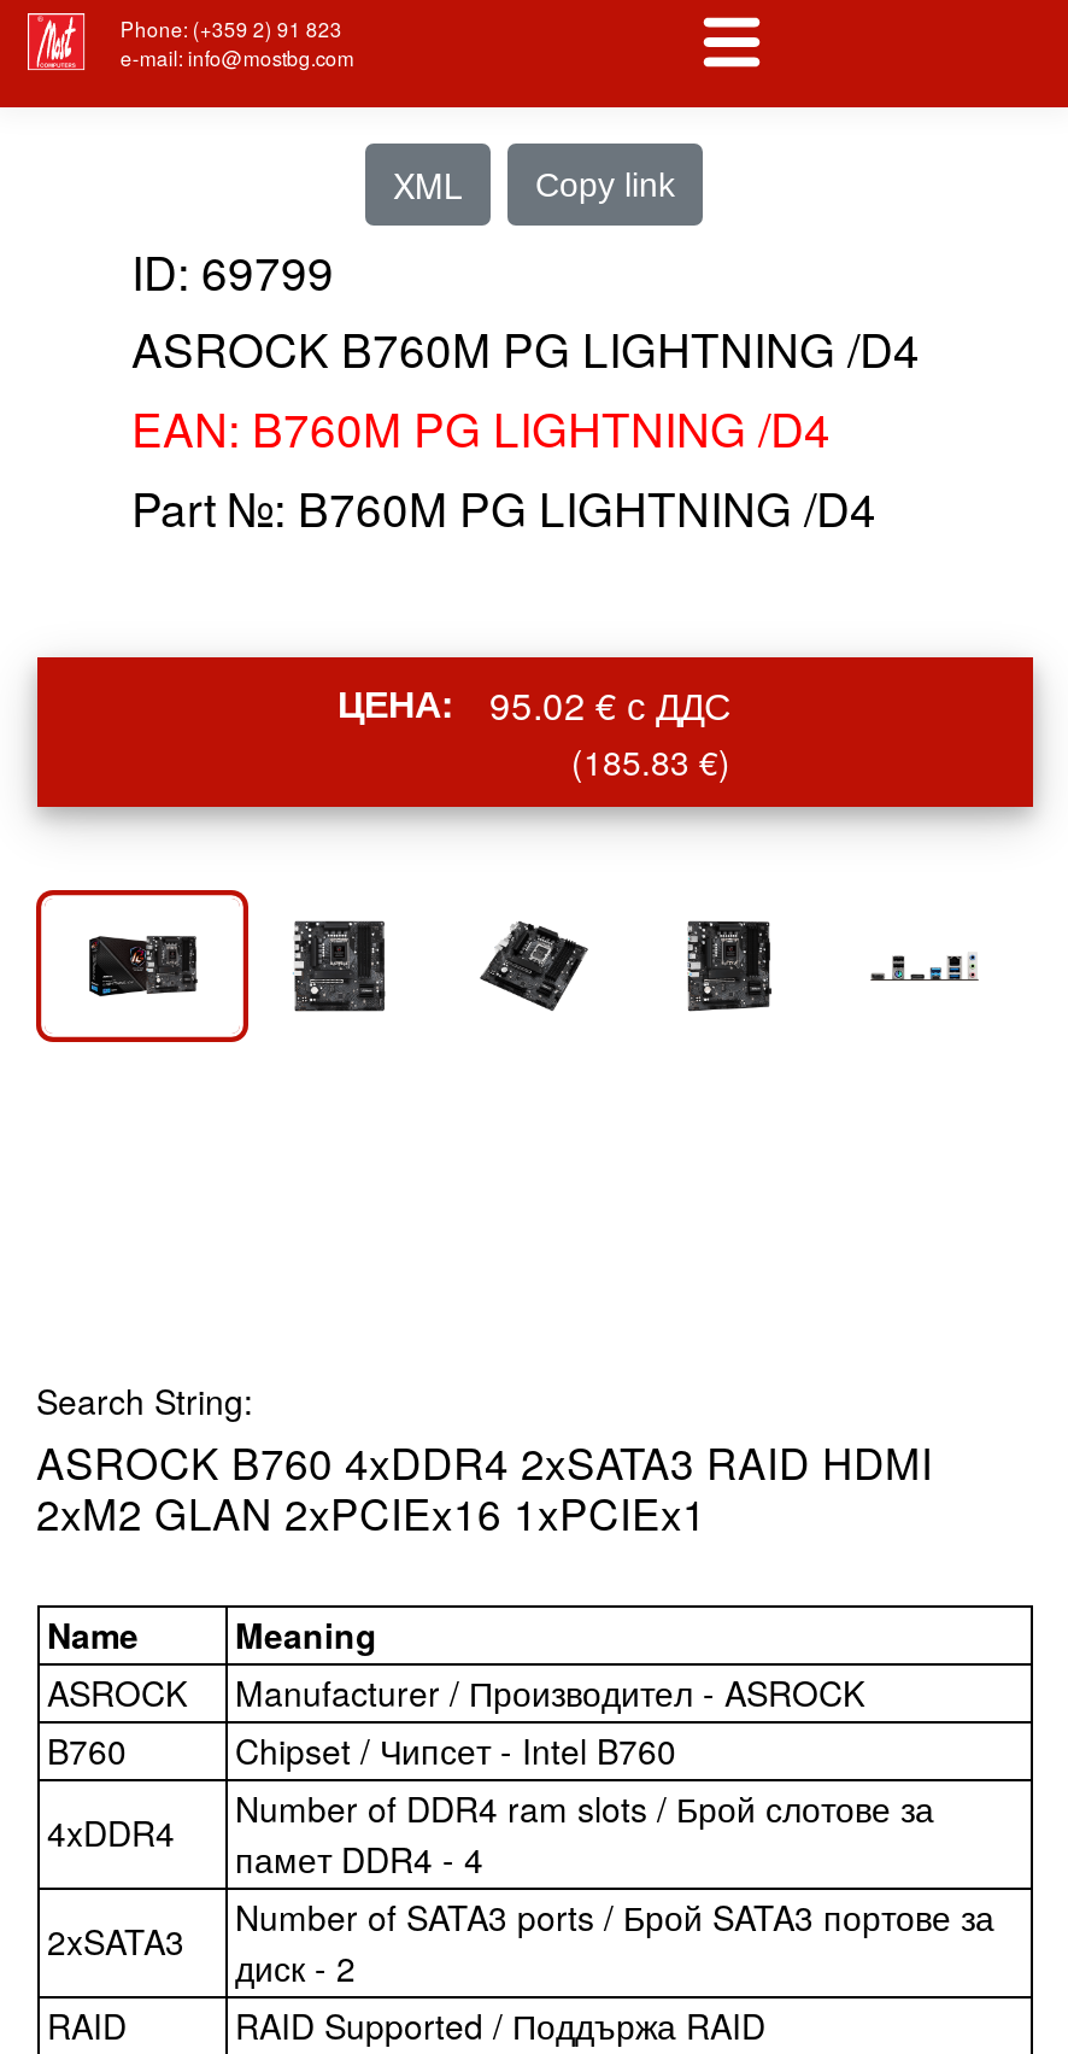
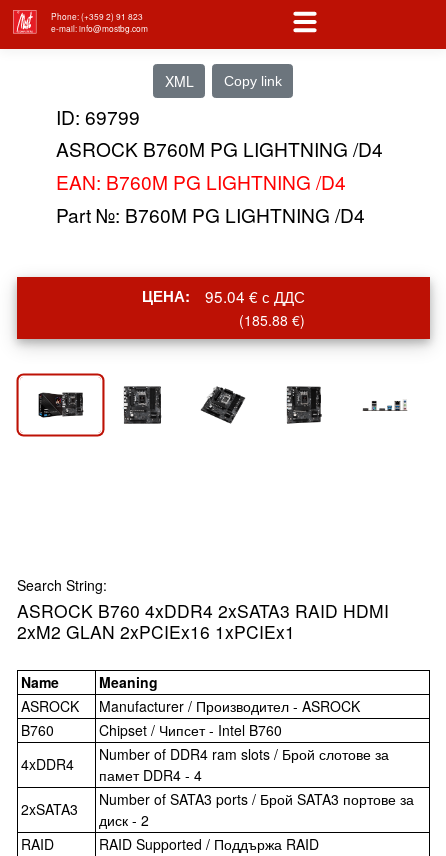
[338,677,730,730] ЦЕНА: 95.02 € с ДДС -> [141,285,304,307] ЦЕНА: 95.04 € с ДДС
[571,737,730,785] (185.83 €) -> [238,310,304,330] (185.88 €)

